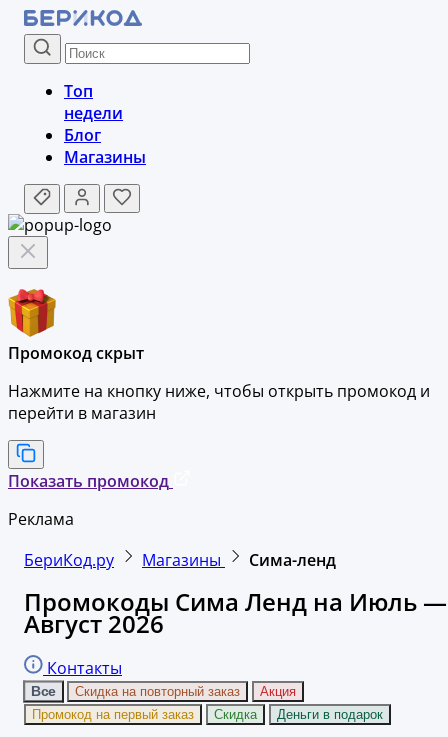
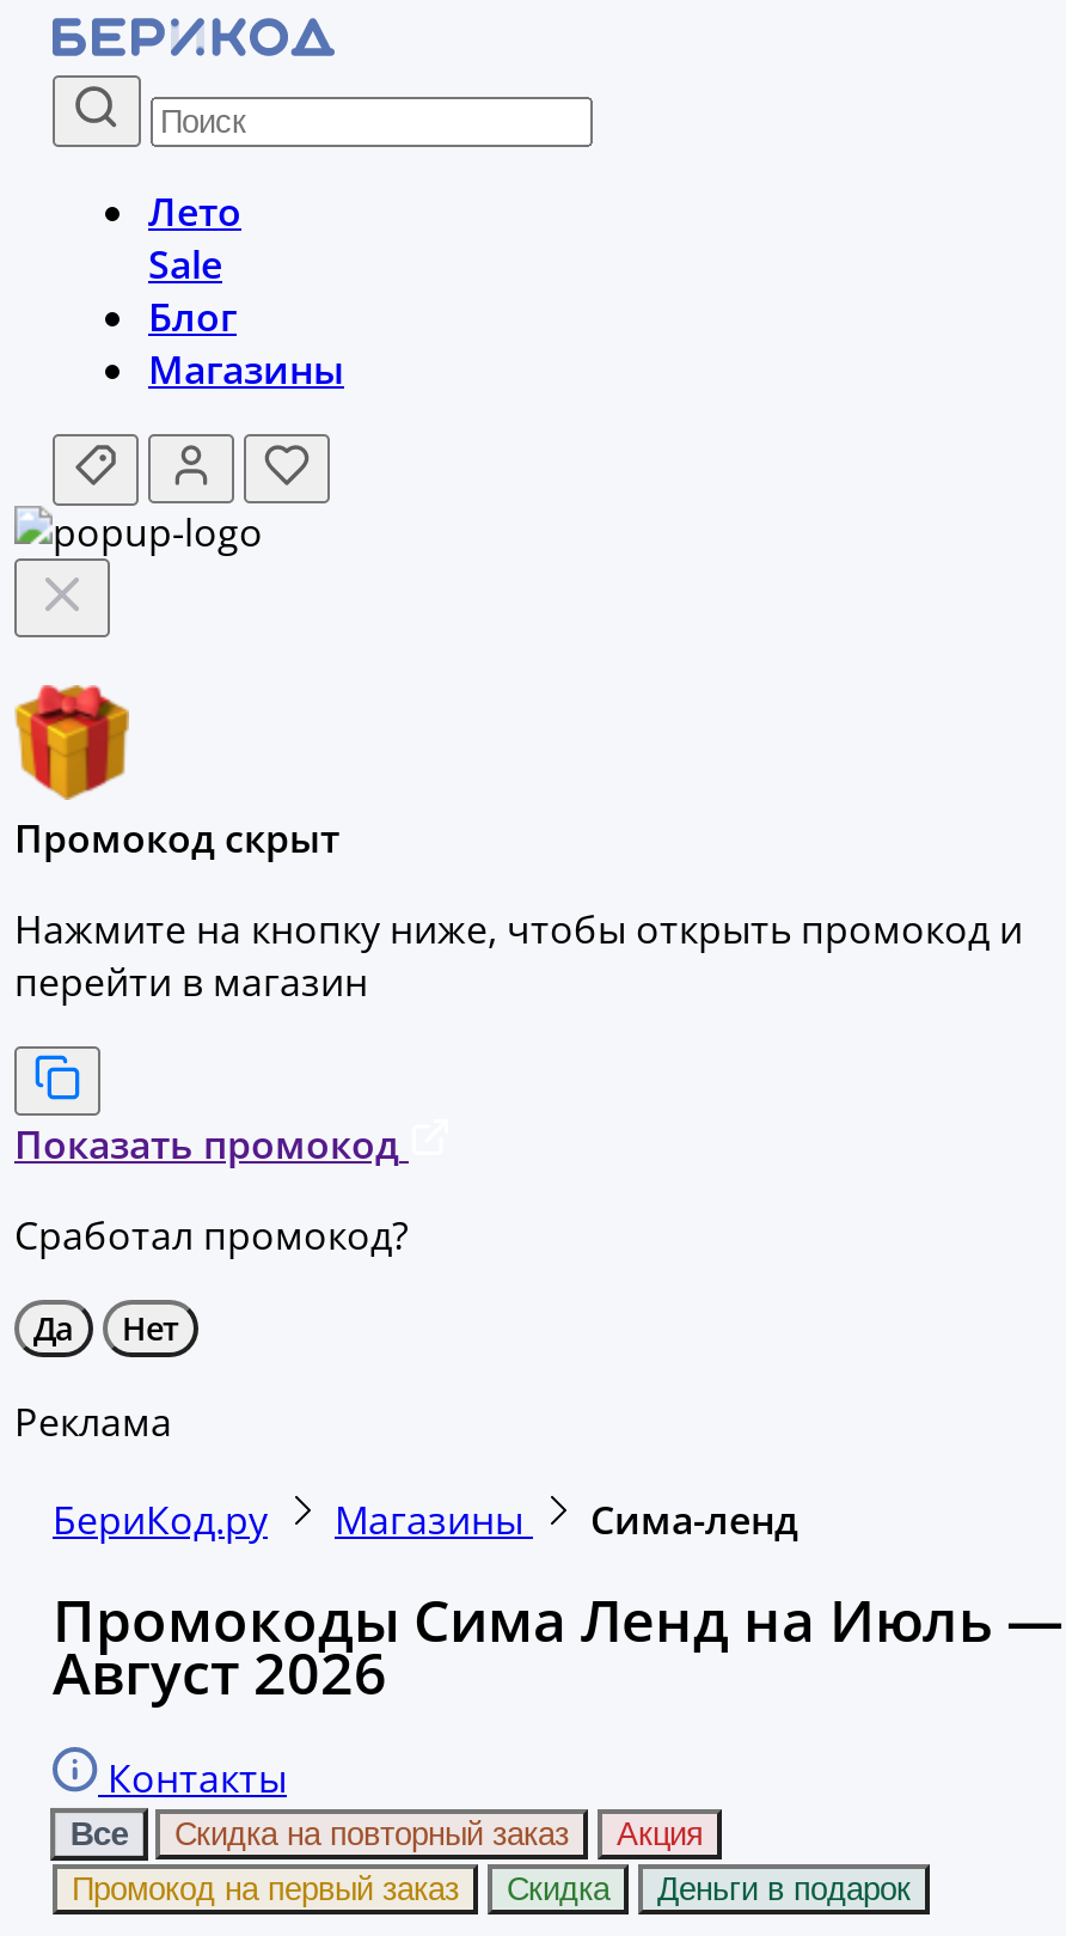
[64,80,123,124] Топ | недели -> [148,185,241,291] Лето | Sale
none -> [14,1209,409,1350] Сработал промокод? | Да | Нет

